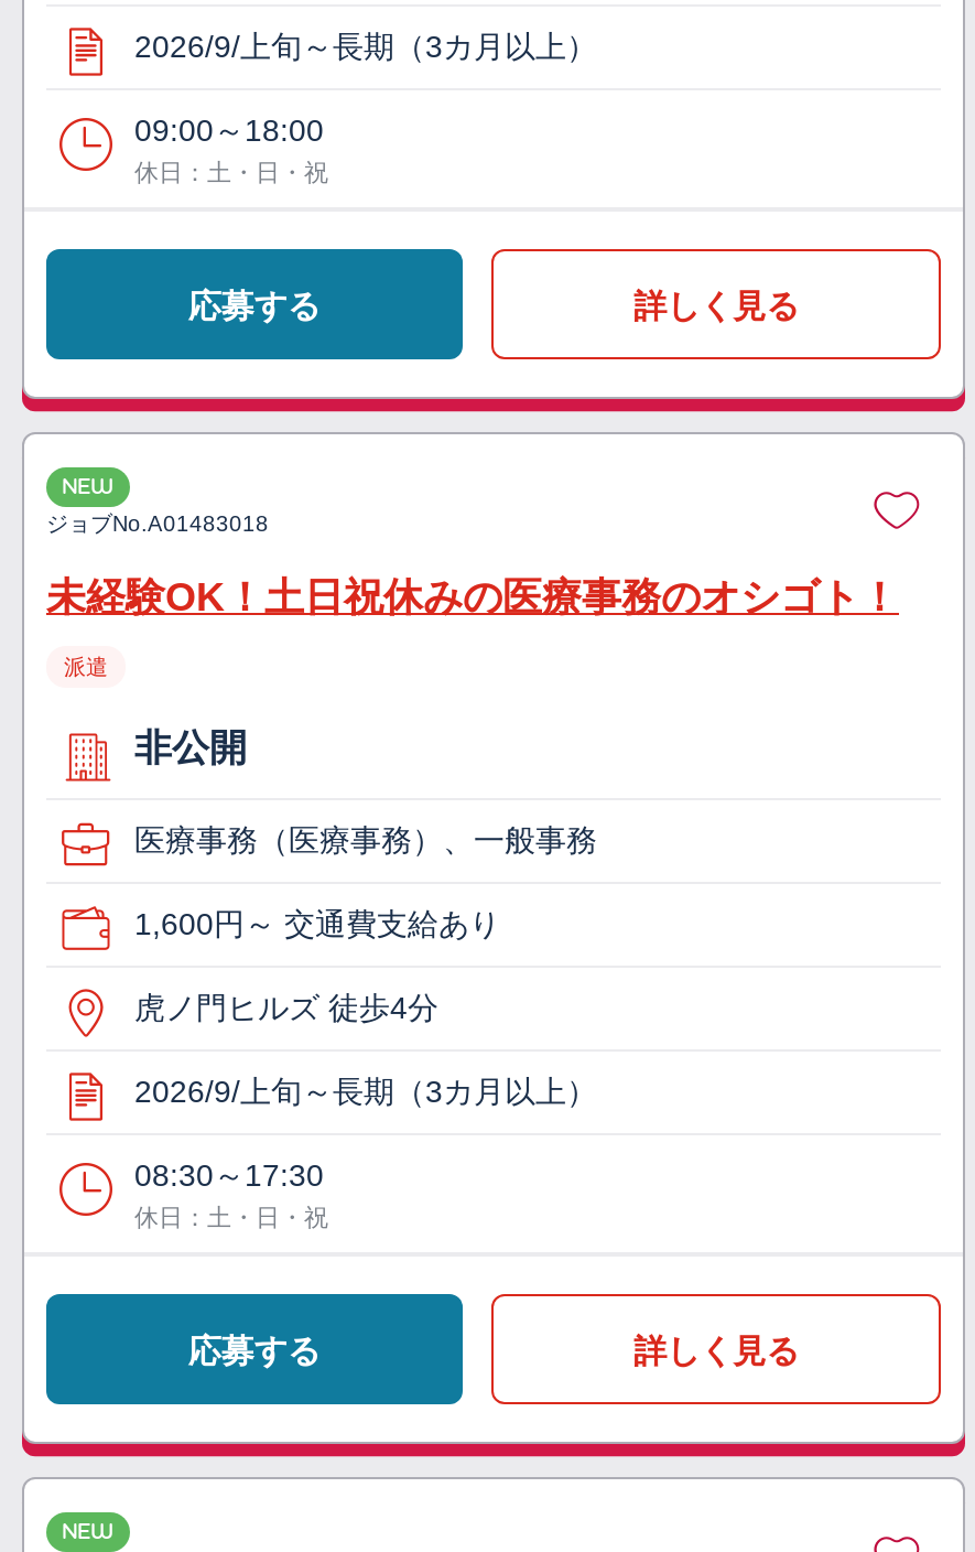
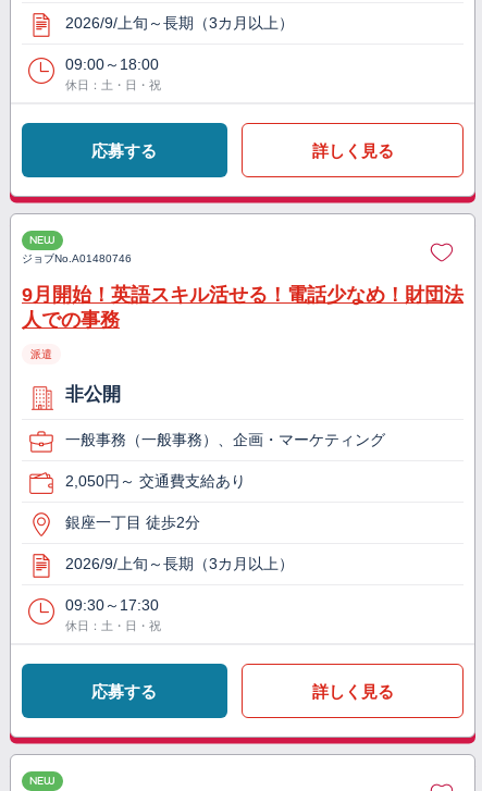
[46,512,269,536] ジョブNo. A01483018 -> [22,253,132,265] ジョブNo. A01480746
[46,576,899,620] 未経験OK！土日祝休みの医療事務のオシゴト！ -> [22,284,464,331] 9月開始！英語スキル活せる！電話少なめ！財団法 | 人での事務
[134,823,597,858] 医療事務（医療事務）、一般事務 -> [65,431,385,449] 一般事務（一般事務）、企画・マーケティング
[134,907,500,942] 1,600円～ 交通費支給あり -> [65,473,246,490] 2,050円～ 交通費支給あり
[134,991,438,1026] 虎ノ門ヒルズ 徒歩4分 -> [65,514,200,531] 銀座一丁目 徒歩2分
[134,1158,324,1193] 08:30～17:30 -> [65,597,159,614] 09:30～17:30

